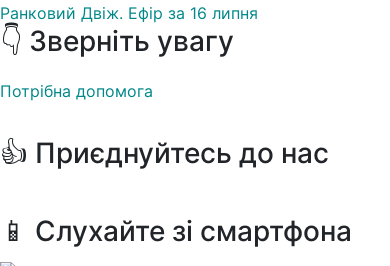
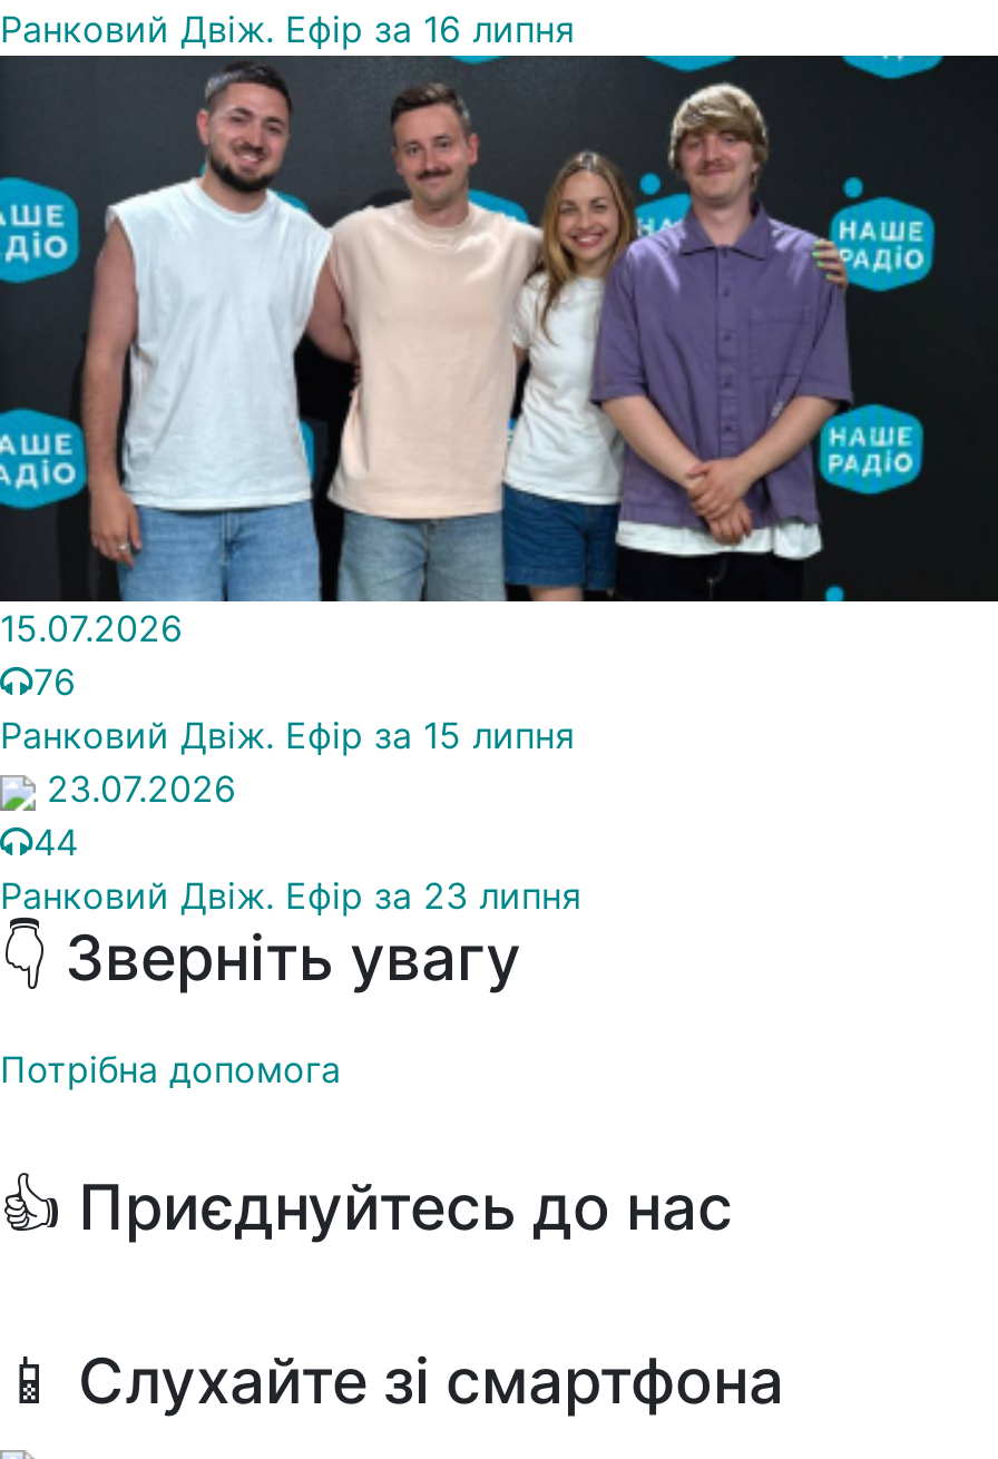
none -> [0,53,991,919] [image] | 15.07.2026 | 76 | Ранковий Двіж. Ефір за 15 липня | 23.07.2026 | 44 | Ранковий Двіж. Ефір за 23 липня

